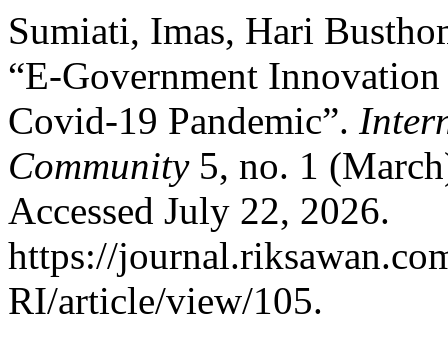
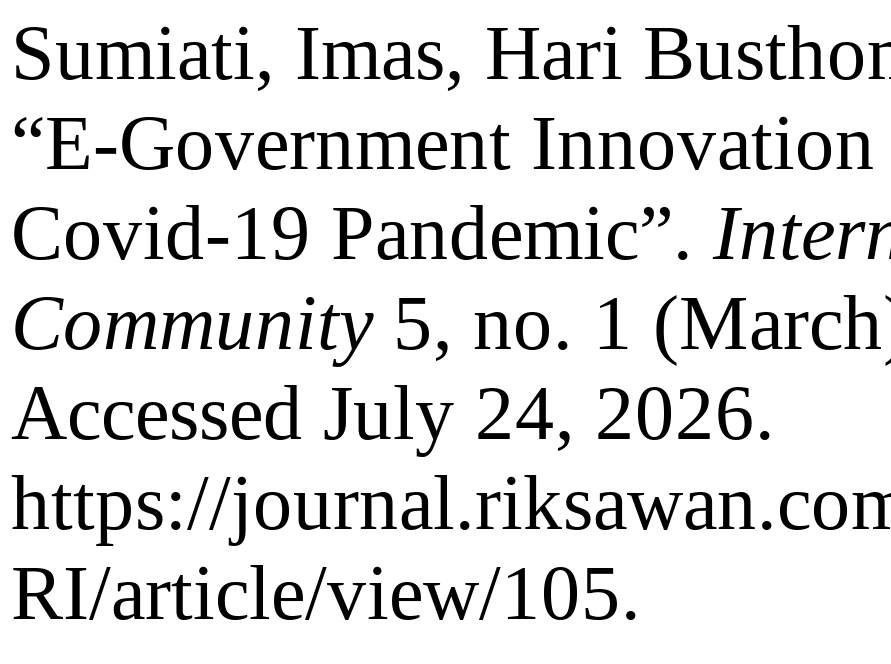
[8,189,390,232] Accessed July 22, 2026. -> [11,369,775,455] Accessed July 24, 2026.

